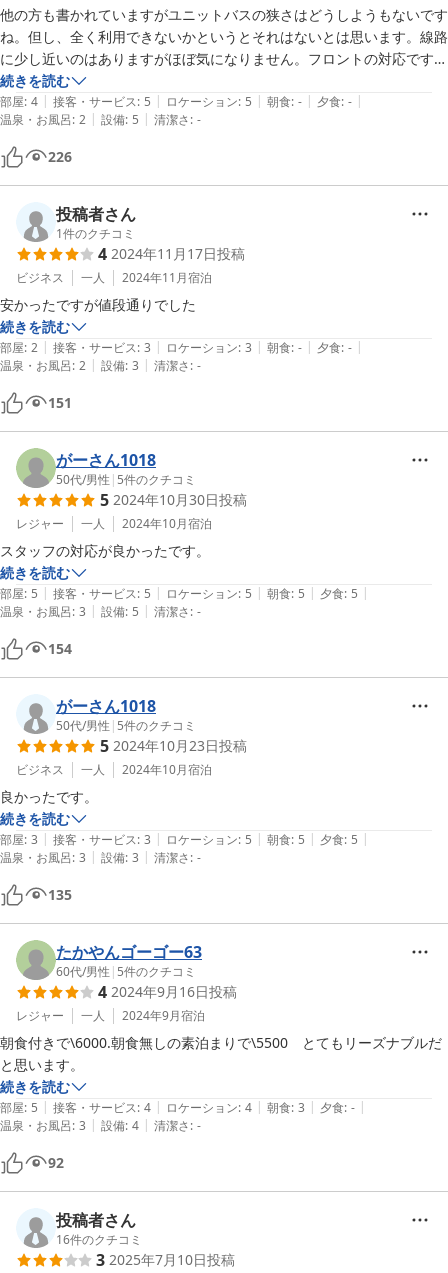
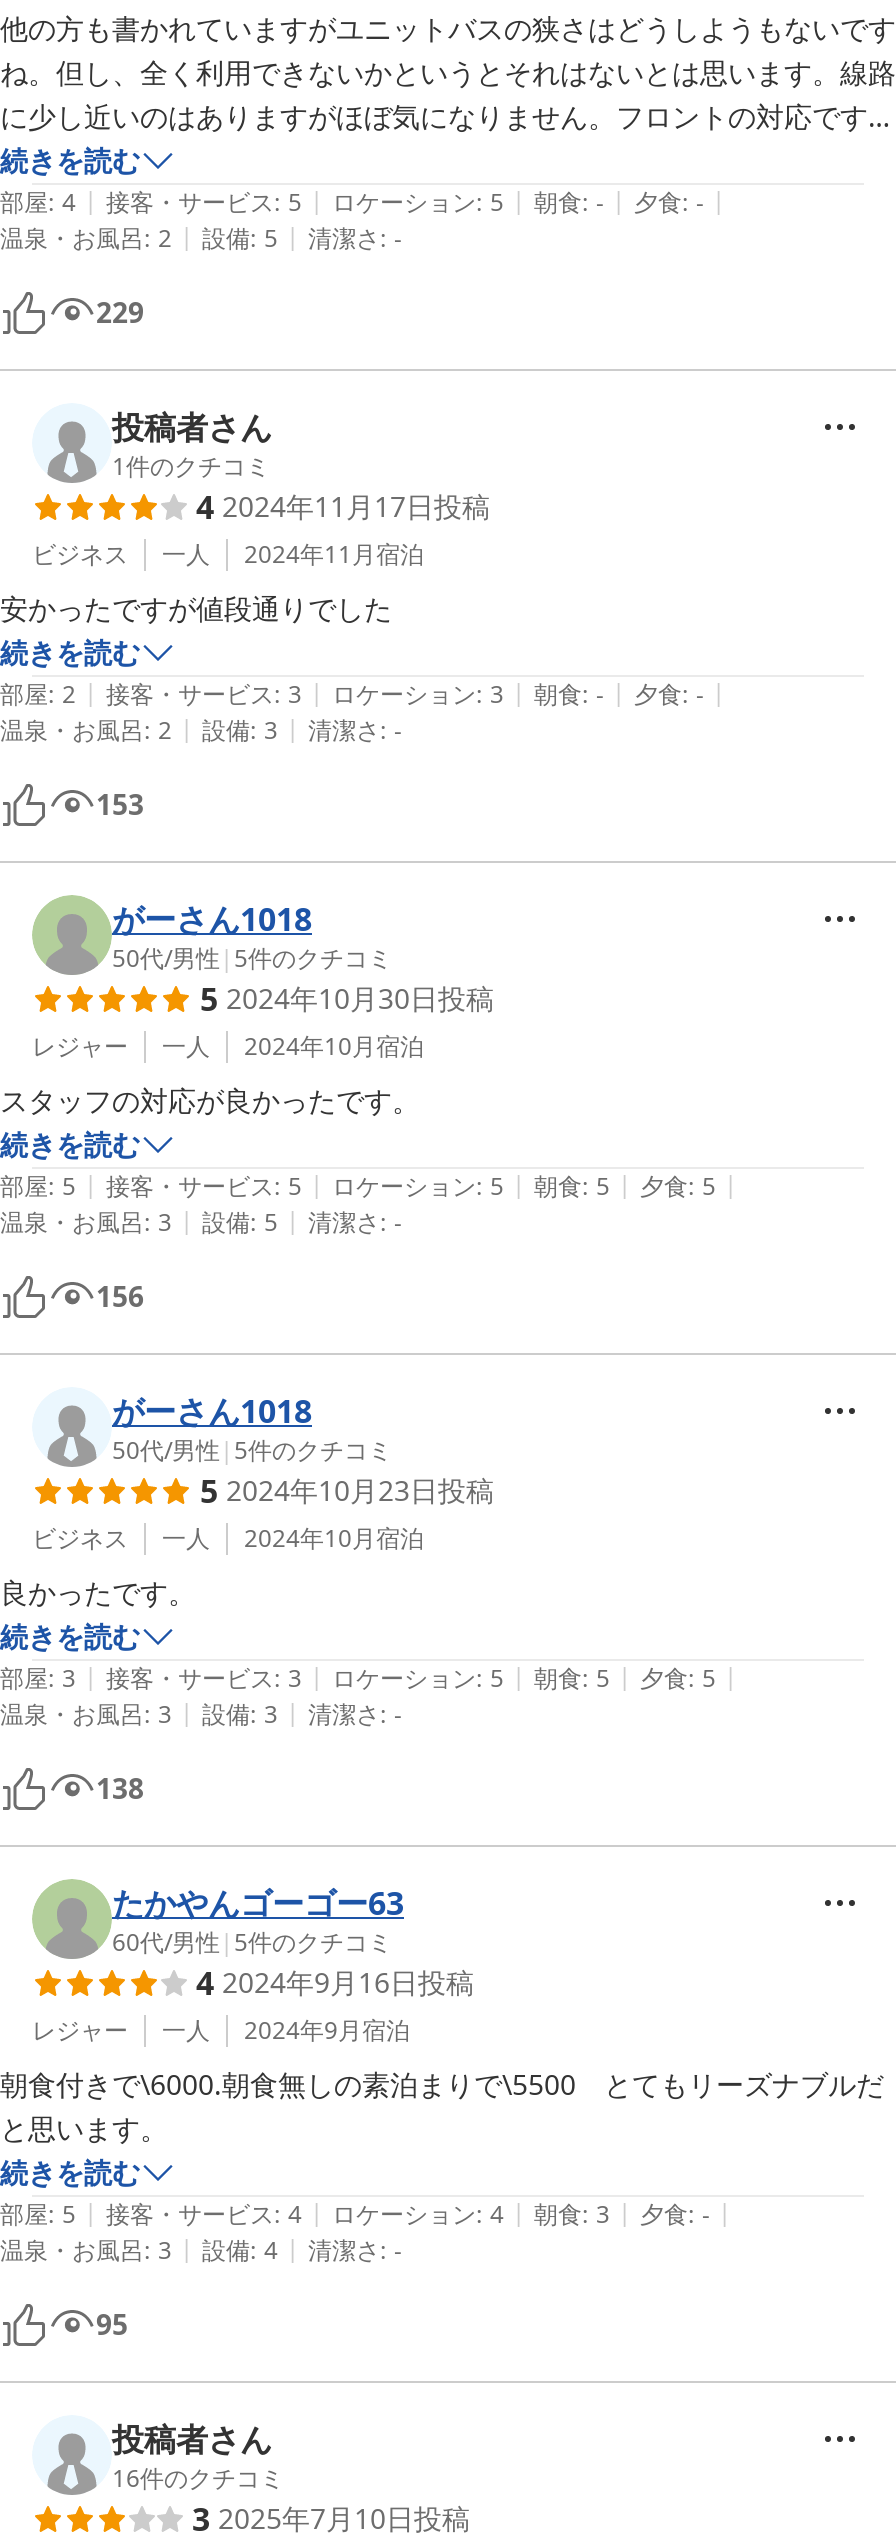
[48,147,72,166] 226 -> [96,293,144,331] 229
[48,393,72,412] 151 -> [96,785,144,823] 153
[48,639,72,658] 154 -> [96,1277,144,1315] 156
[48,885,72,904] 135 -> [96,1769,144,1807] 138
[48,1153,64,1172] 92 -> [96,2305,128,2343] 95

